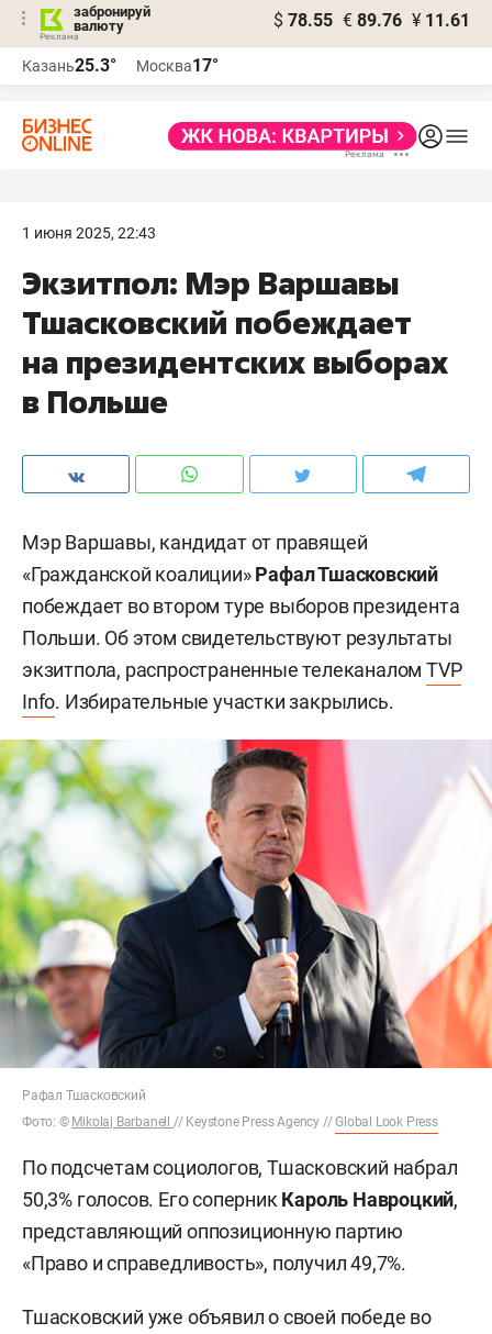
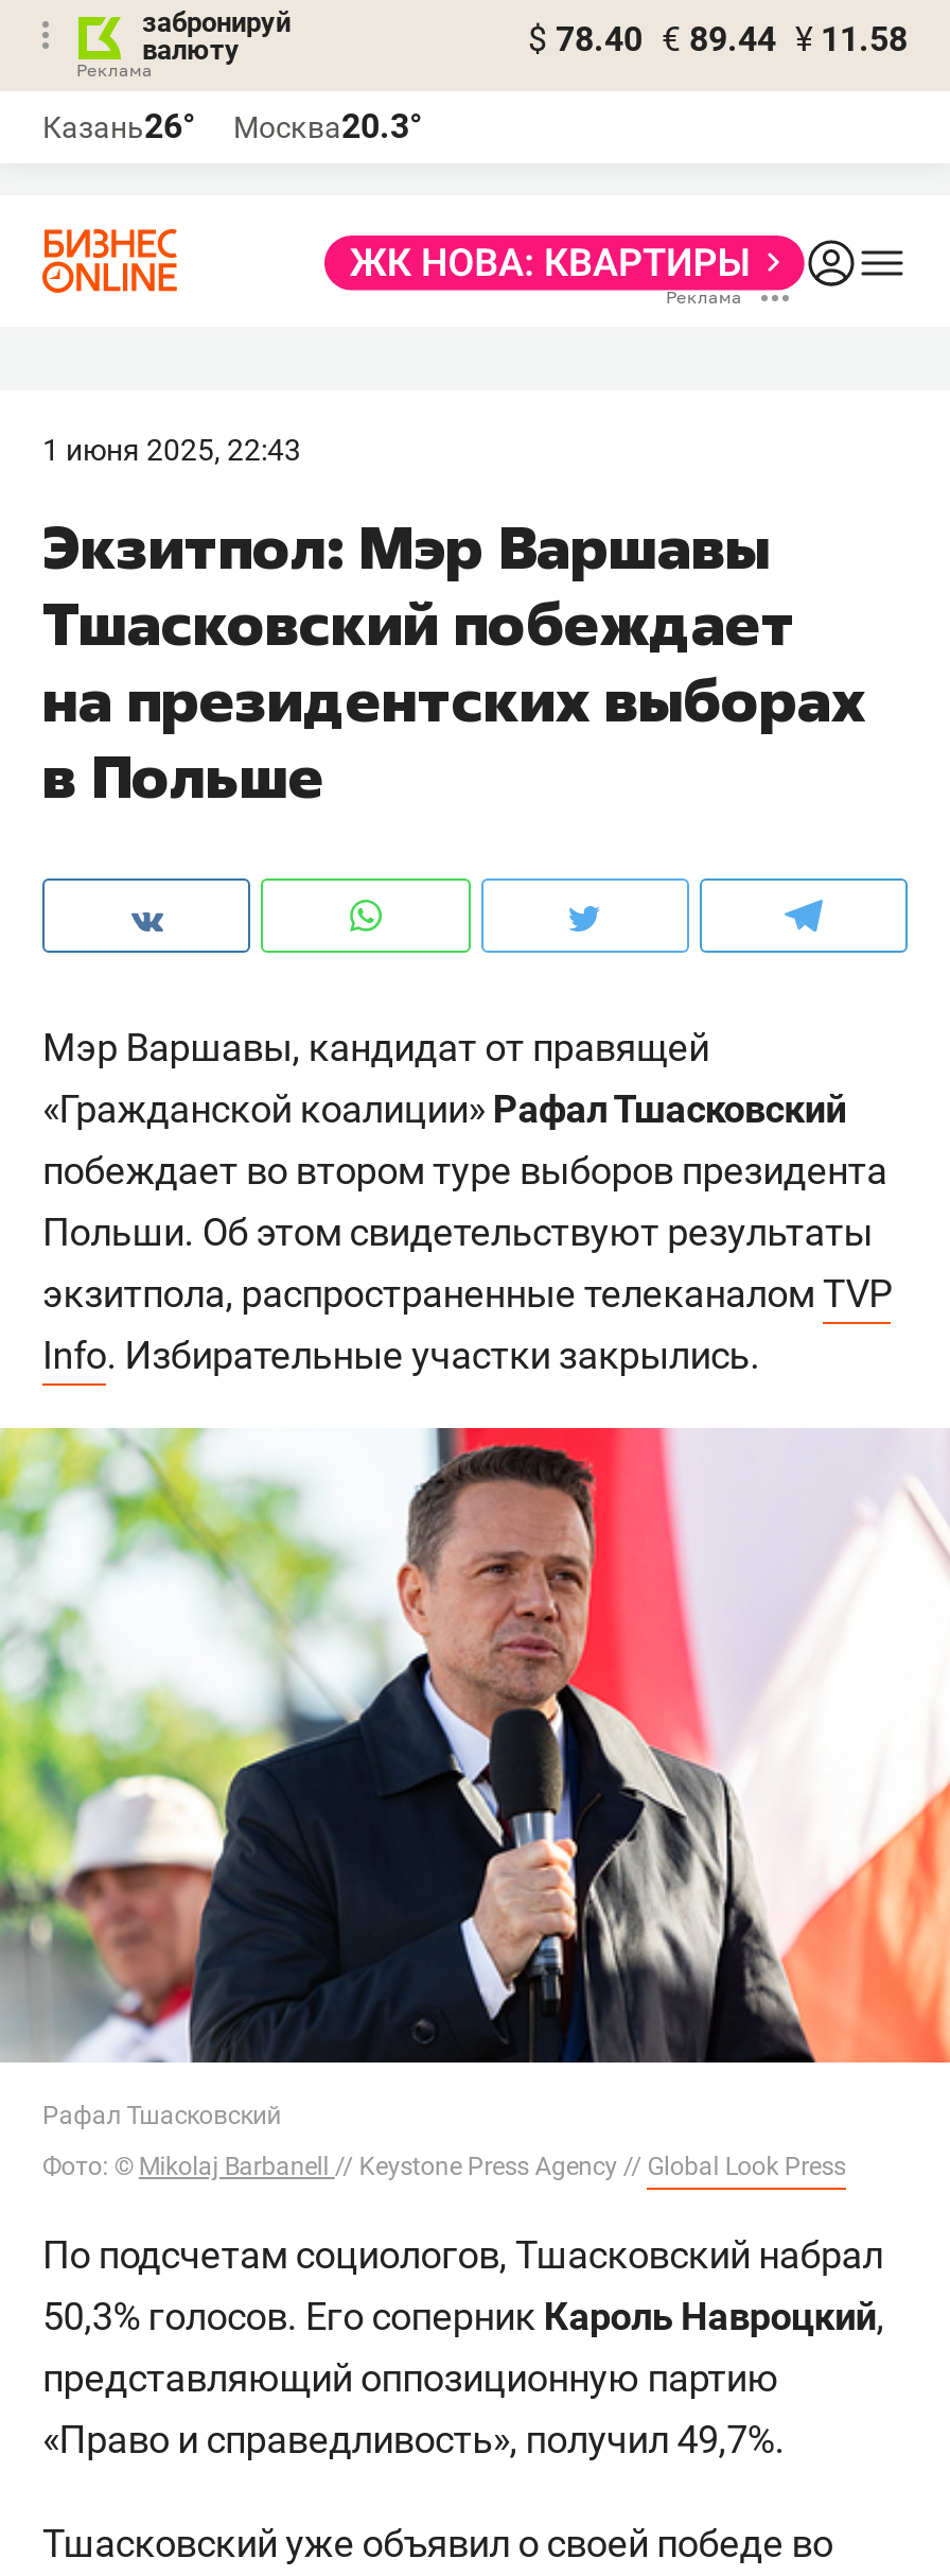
[273,10,470,31] $ 78.55 € 89.76 ¥ 11.61 -> [528,19,908,59] $ 78.40 € 89.44 ¥ 11.58
[22,55,116,76] Казань25.3° -> [42,106,195,146] Казань26°
[136,55,219,76] Москва17° -> [233,106,422,146] Москва20.3°

